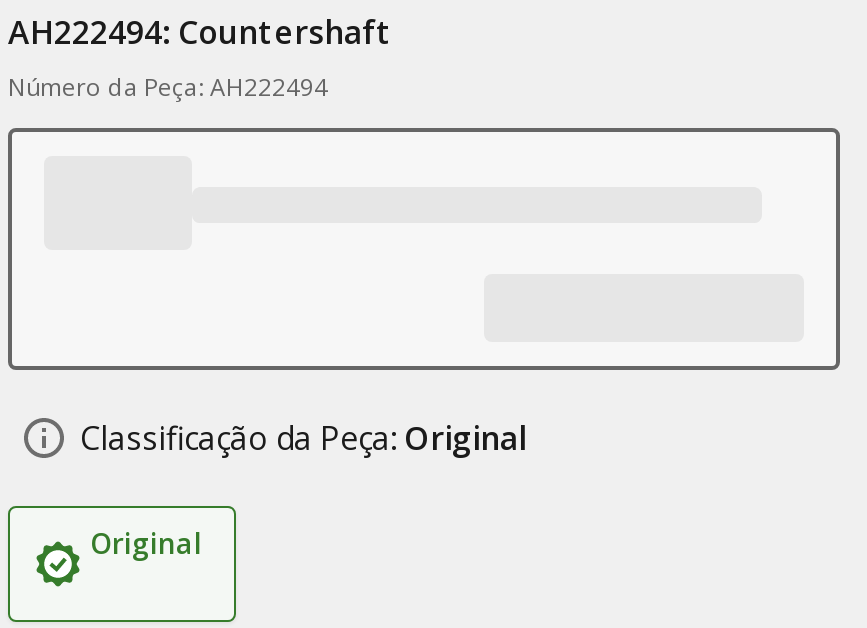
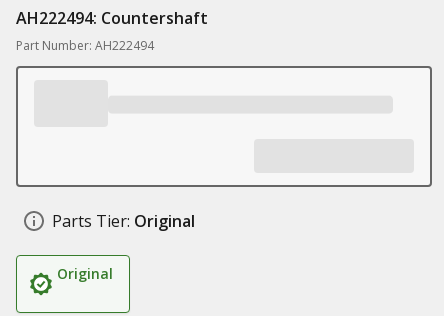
[8,70,328,104] Número da Peça: AH222494 -> [16,37,154,54] Part Number: AH222494
[80,416,526,460] Classificação da Peça: Original -> [52,210,195,232] Parts Tier: Original

